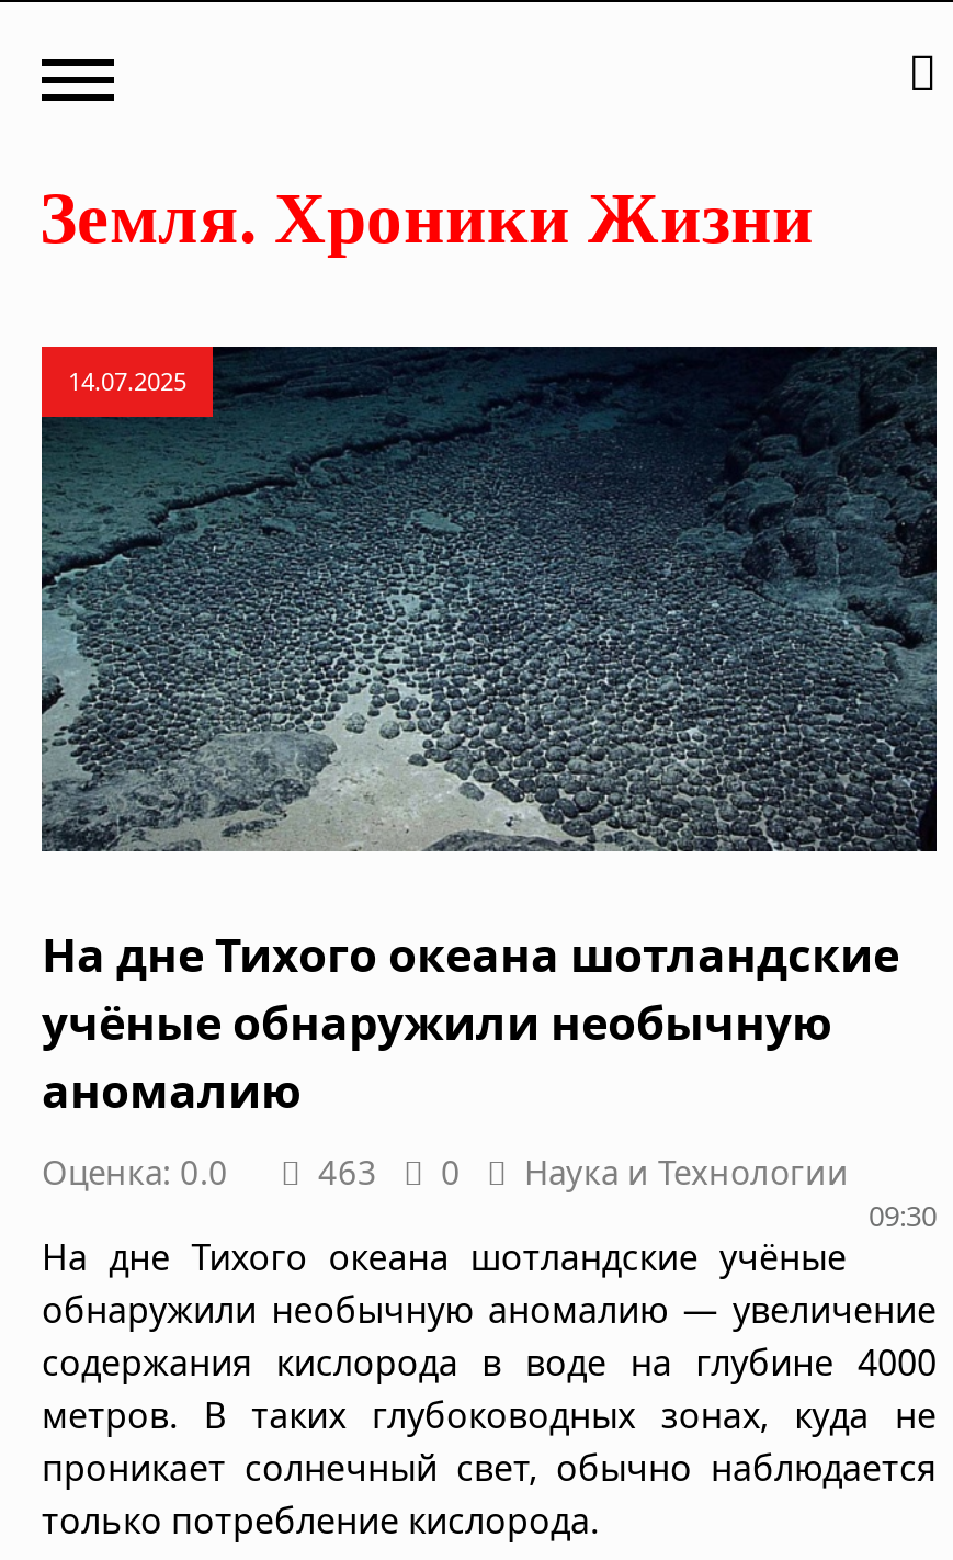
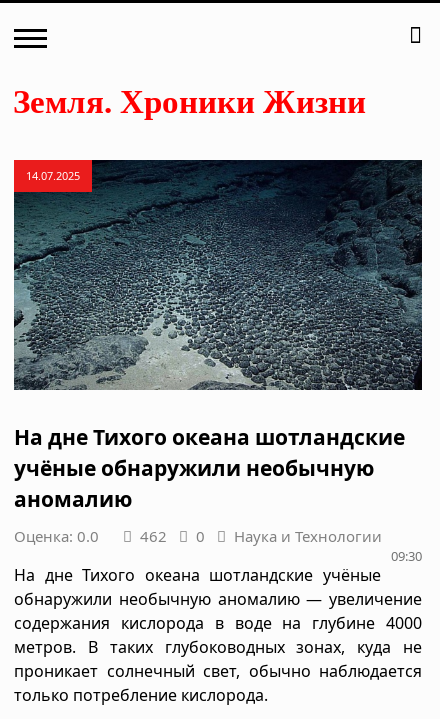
[42,1149,849,1192] Оценка: 0.0 463 0 Наука и Технологии -> [14,525,382,545] Оценка: 0.0 462 0 Наука и Технологии

